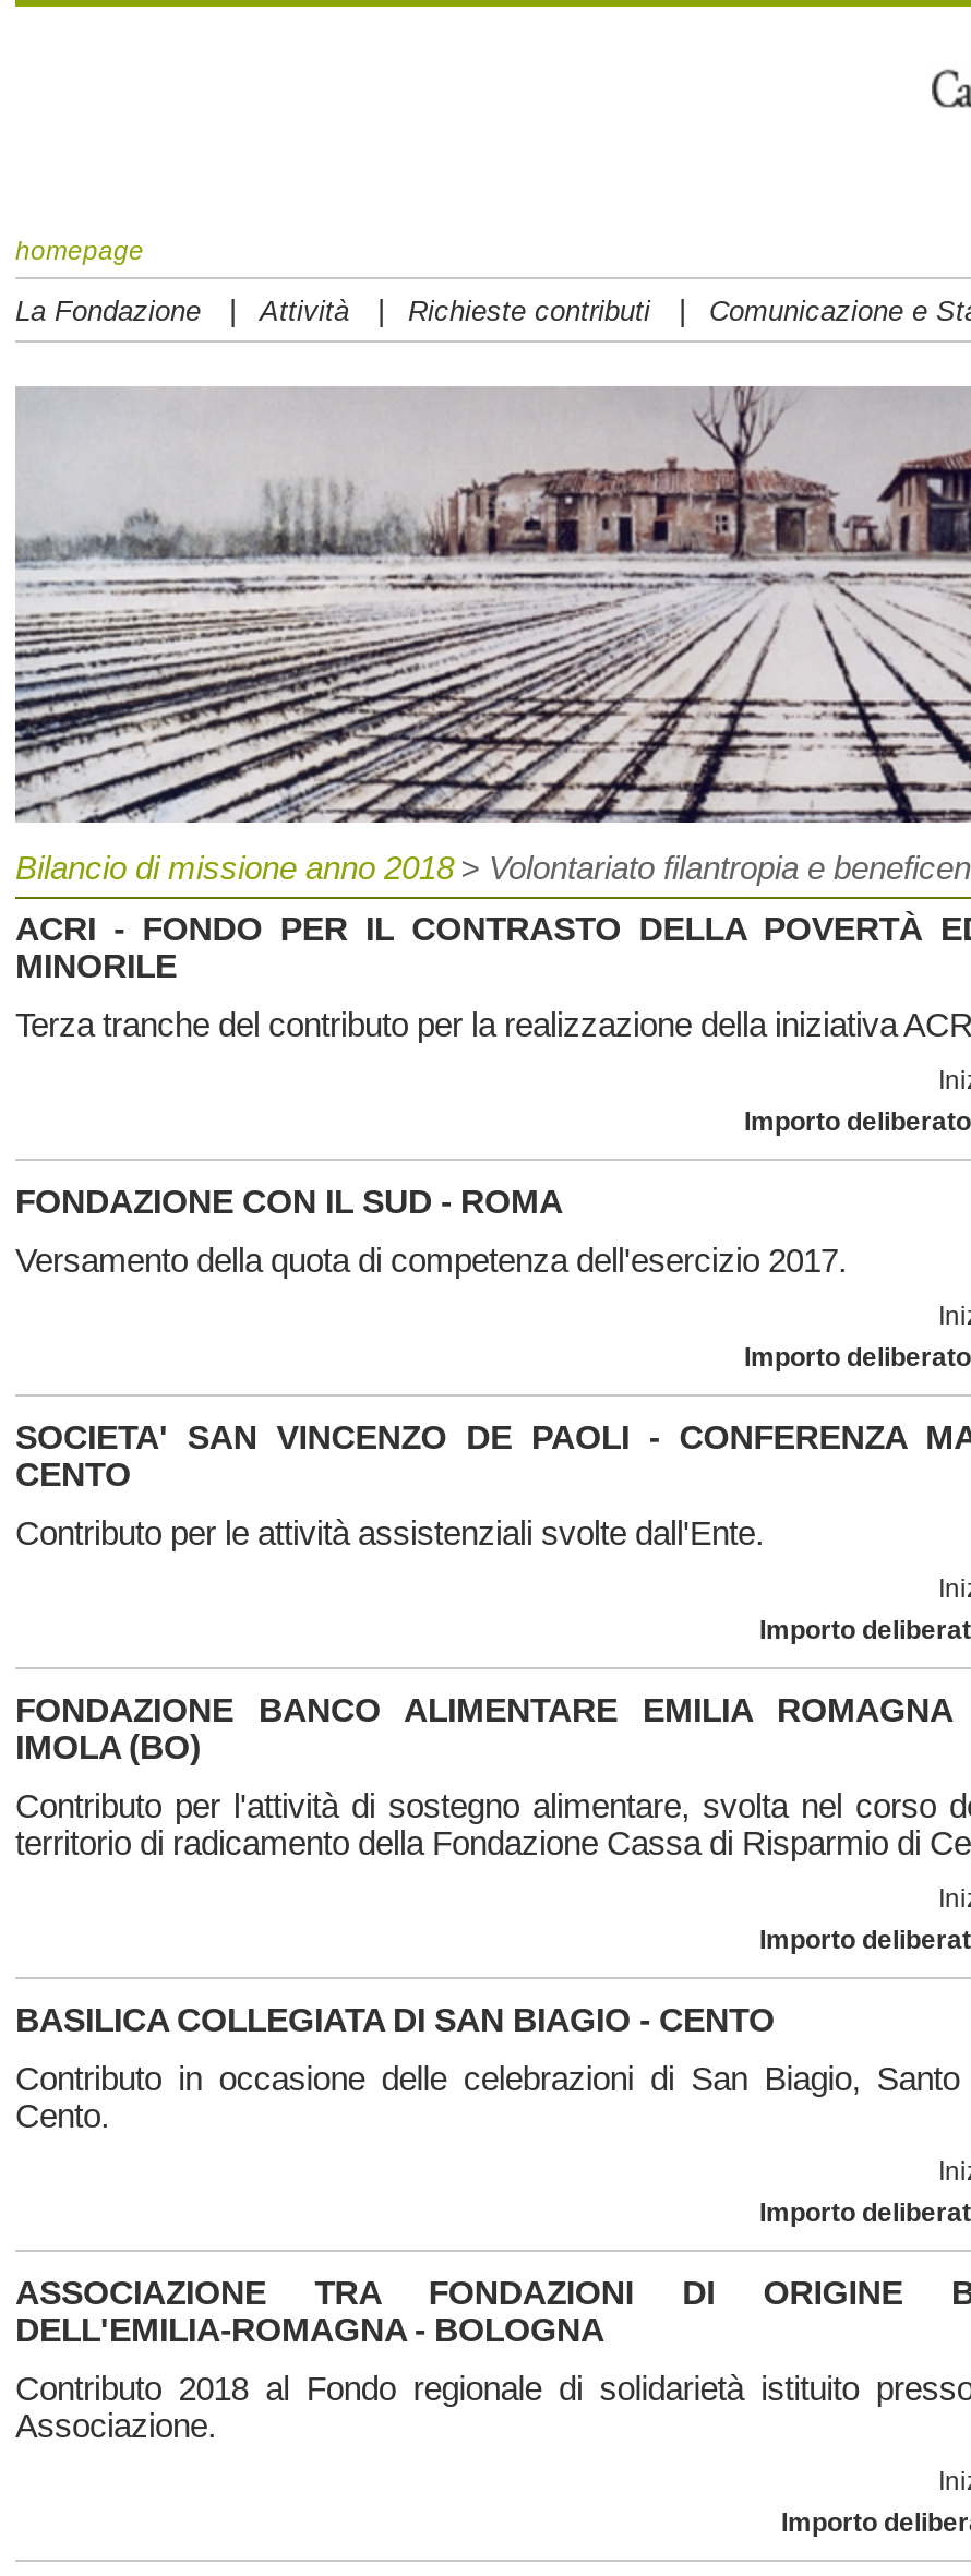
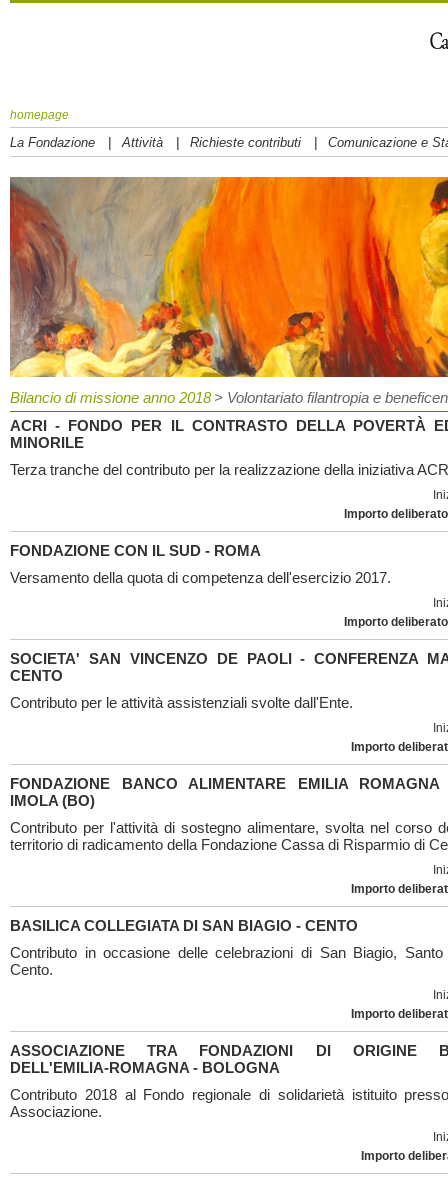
[13,384,964,825] [image] -> [9,176,445,378] [image]

